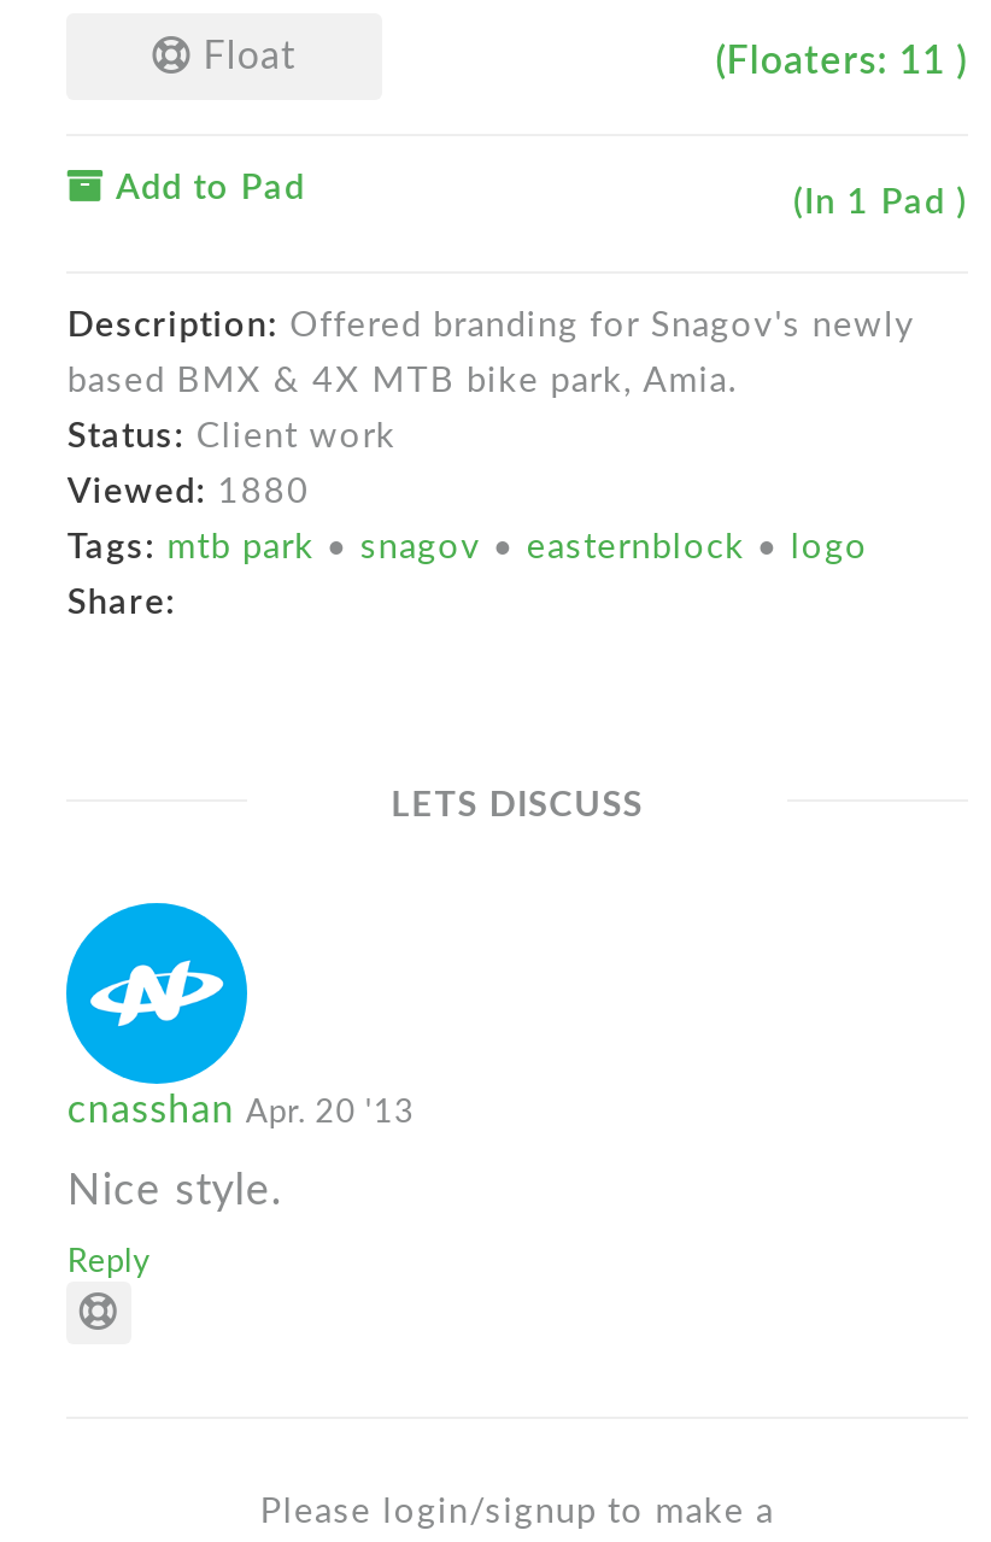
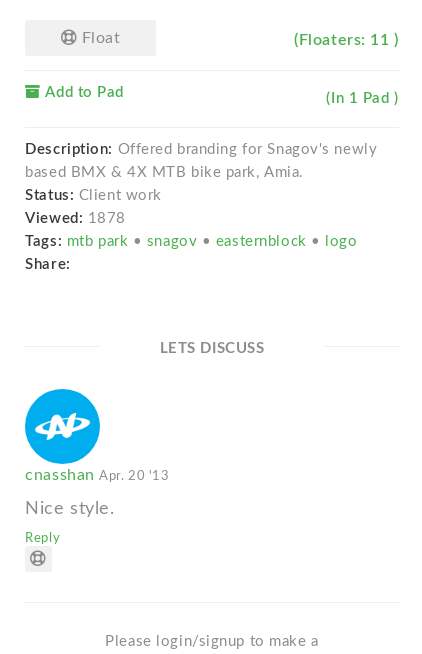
[67,474,310,510] Viewed: 1880 -> [25,211,126,226] Viewed: 1878

